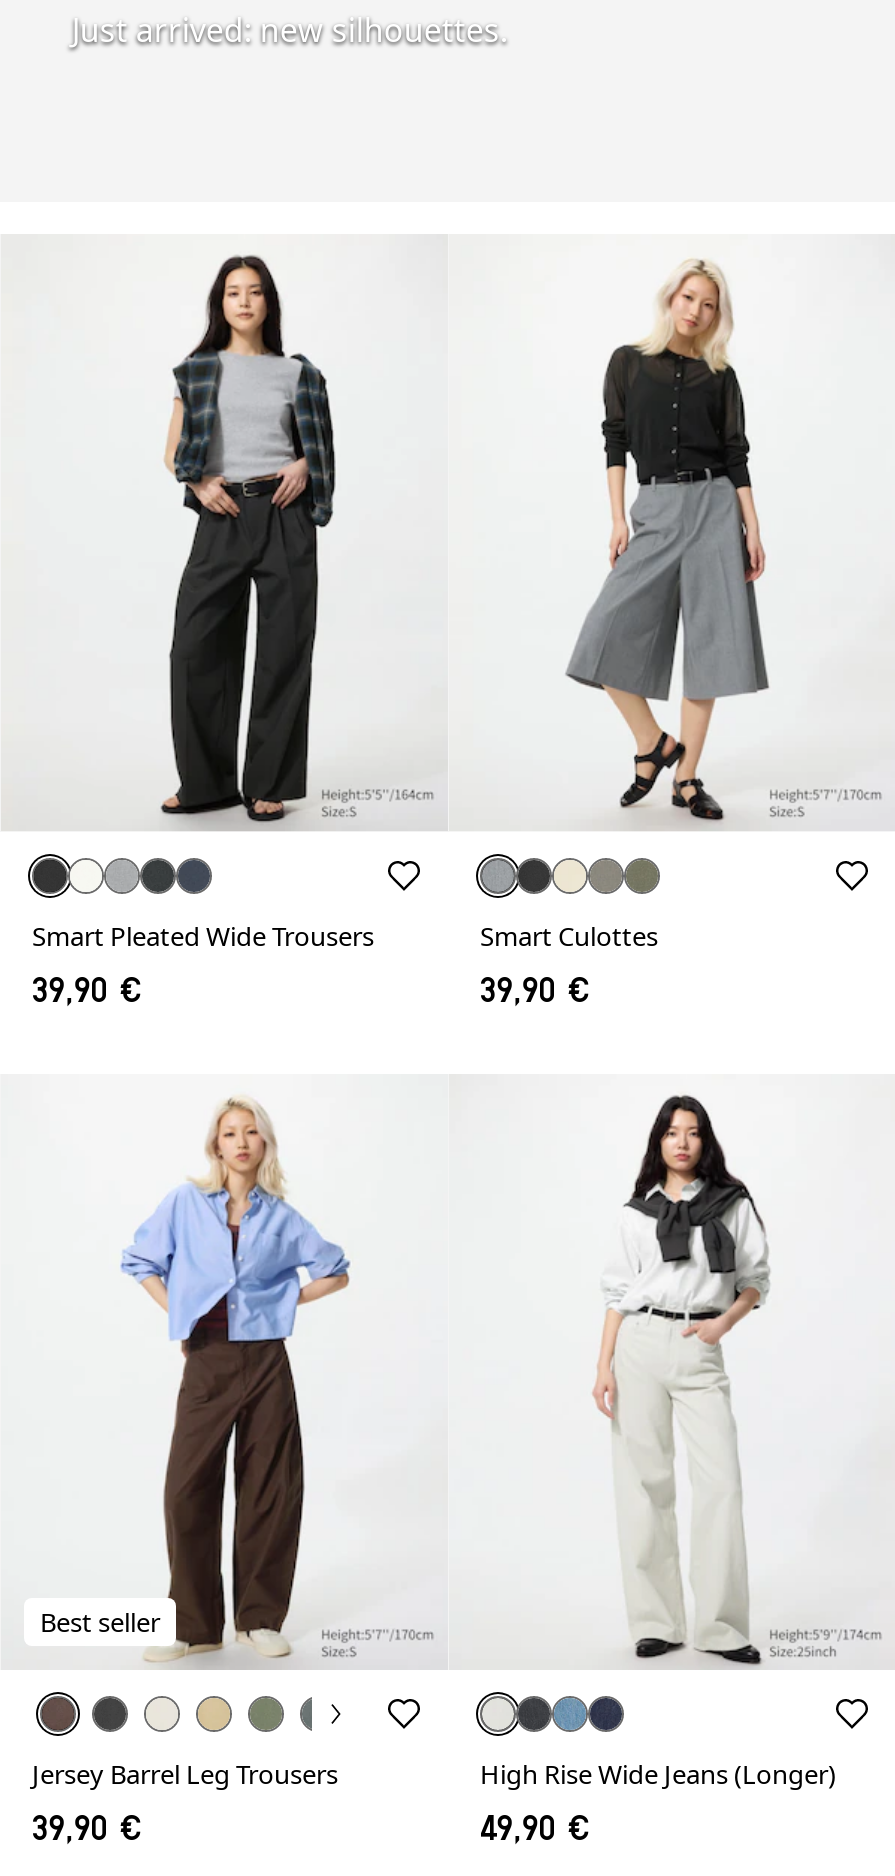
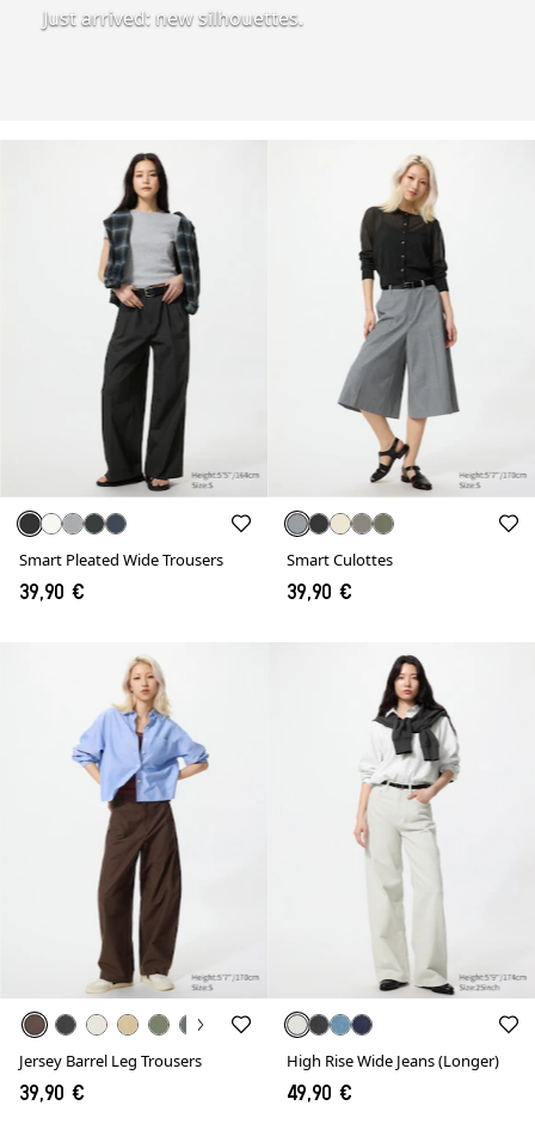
[40,1604,160,1640] Best seller -> none

